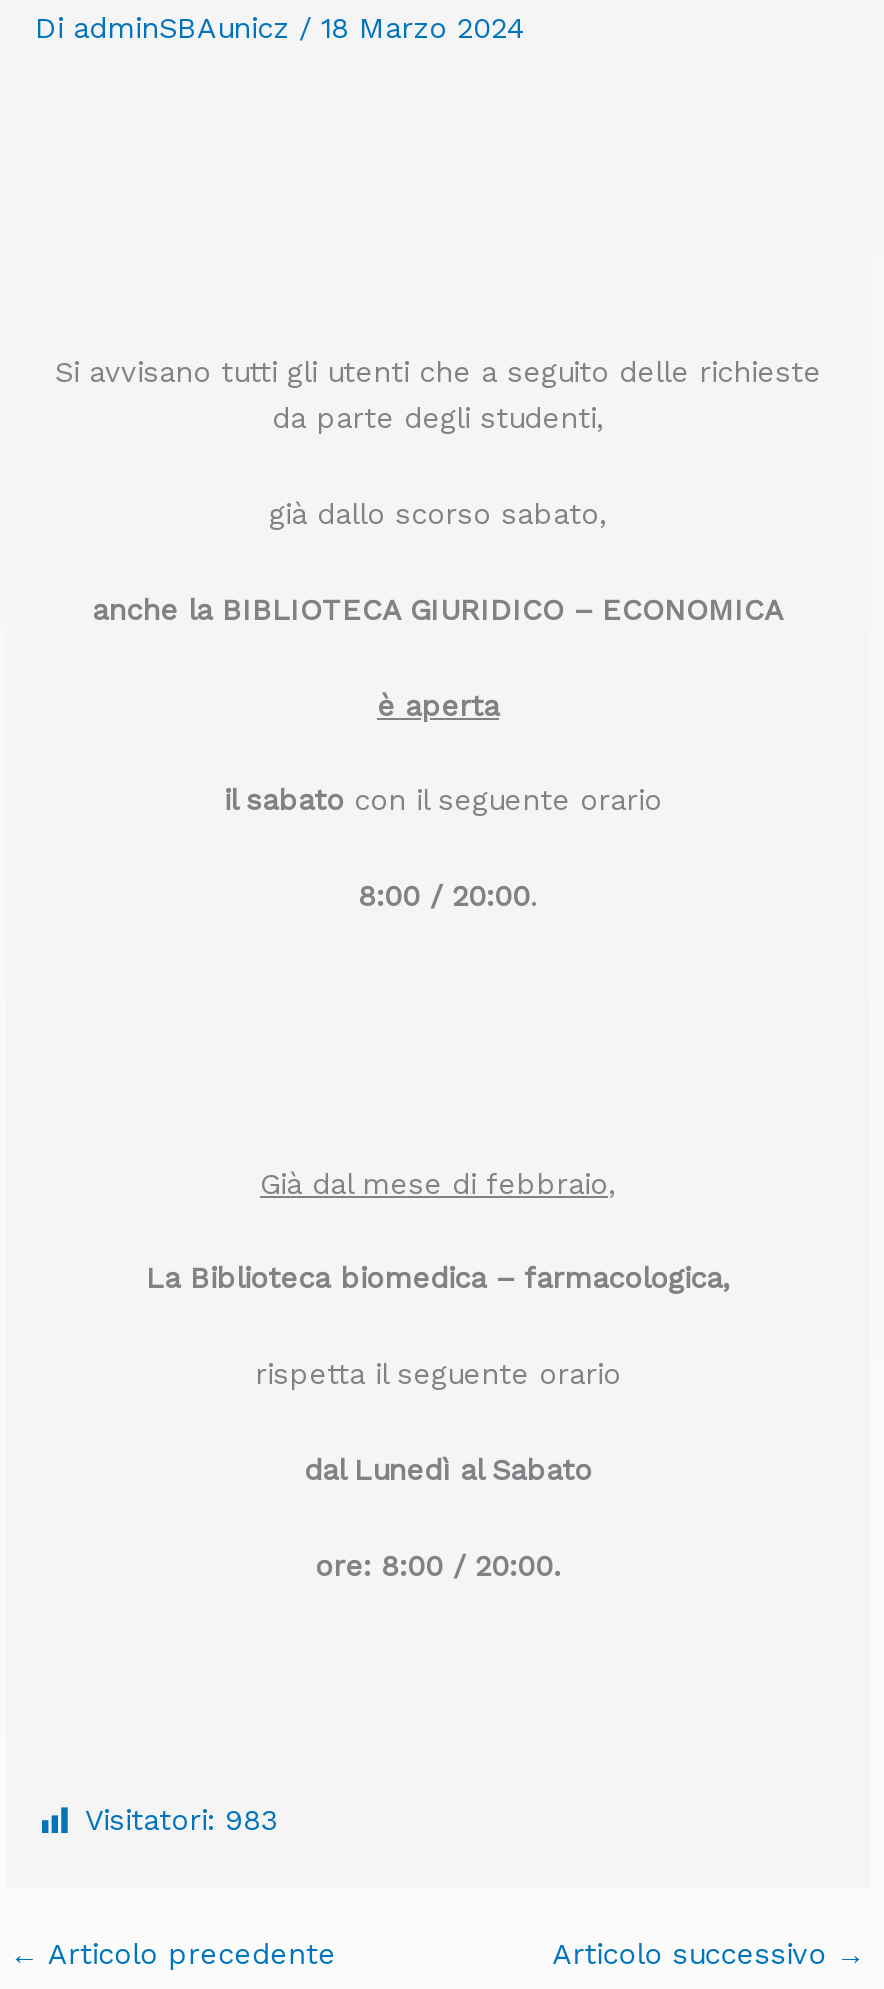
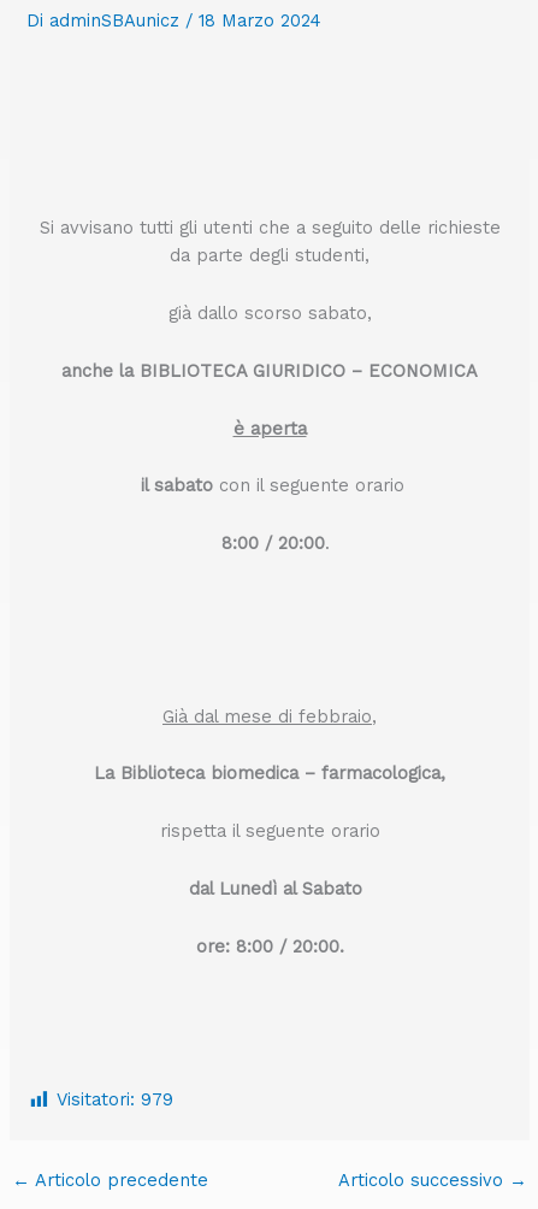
[85,1803,277,1839] Visitatori: 983 -> [57,1089,174,1111] Visitatori: 979

